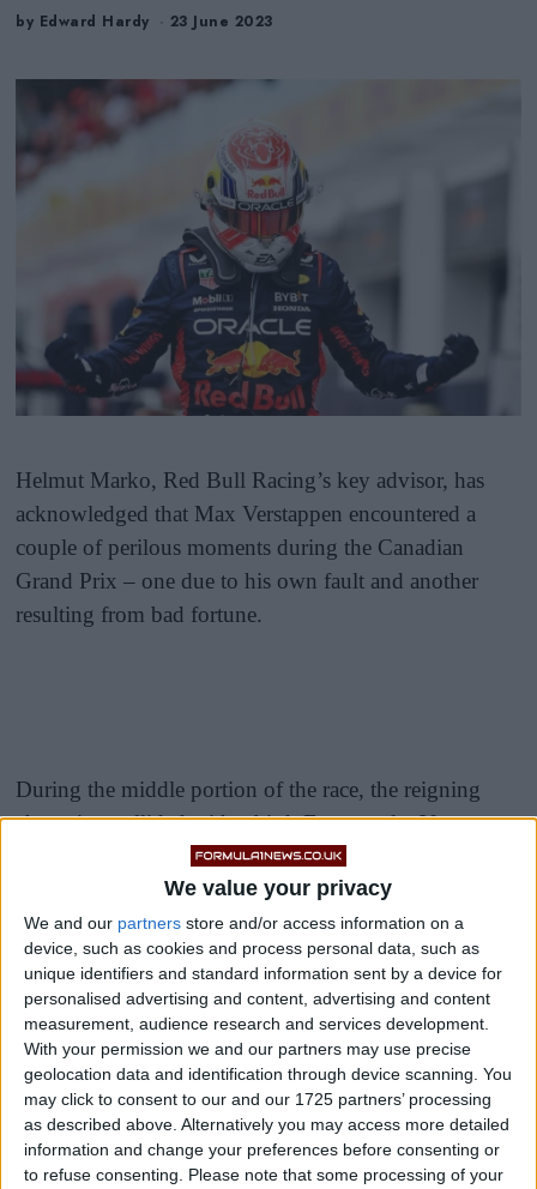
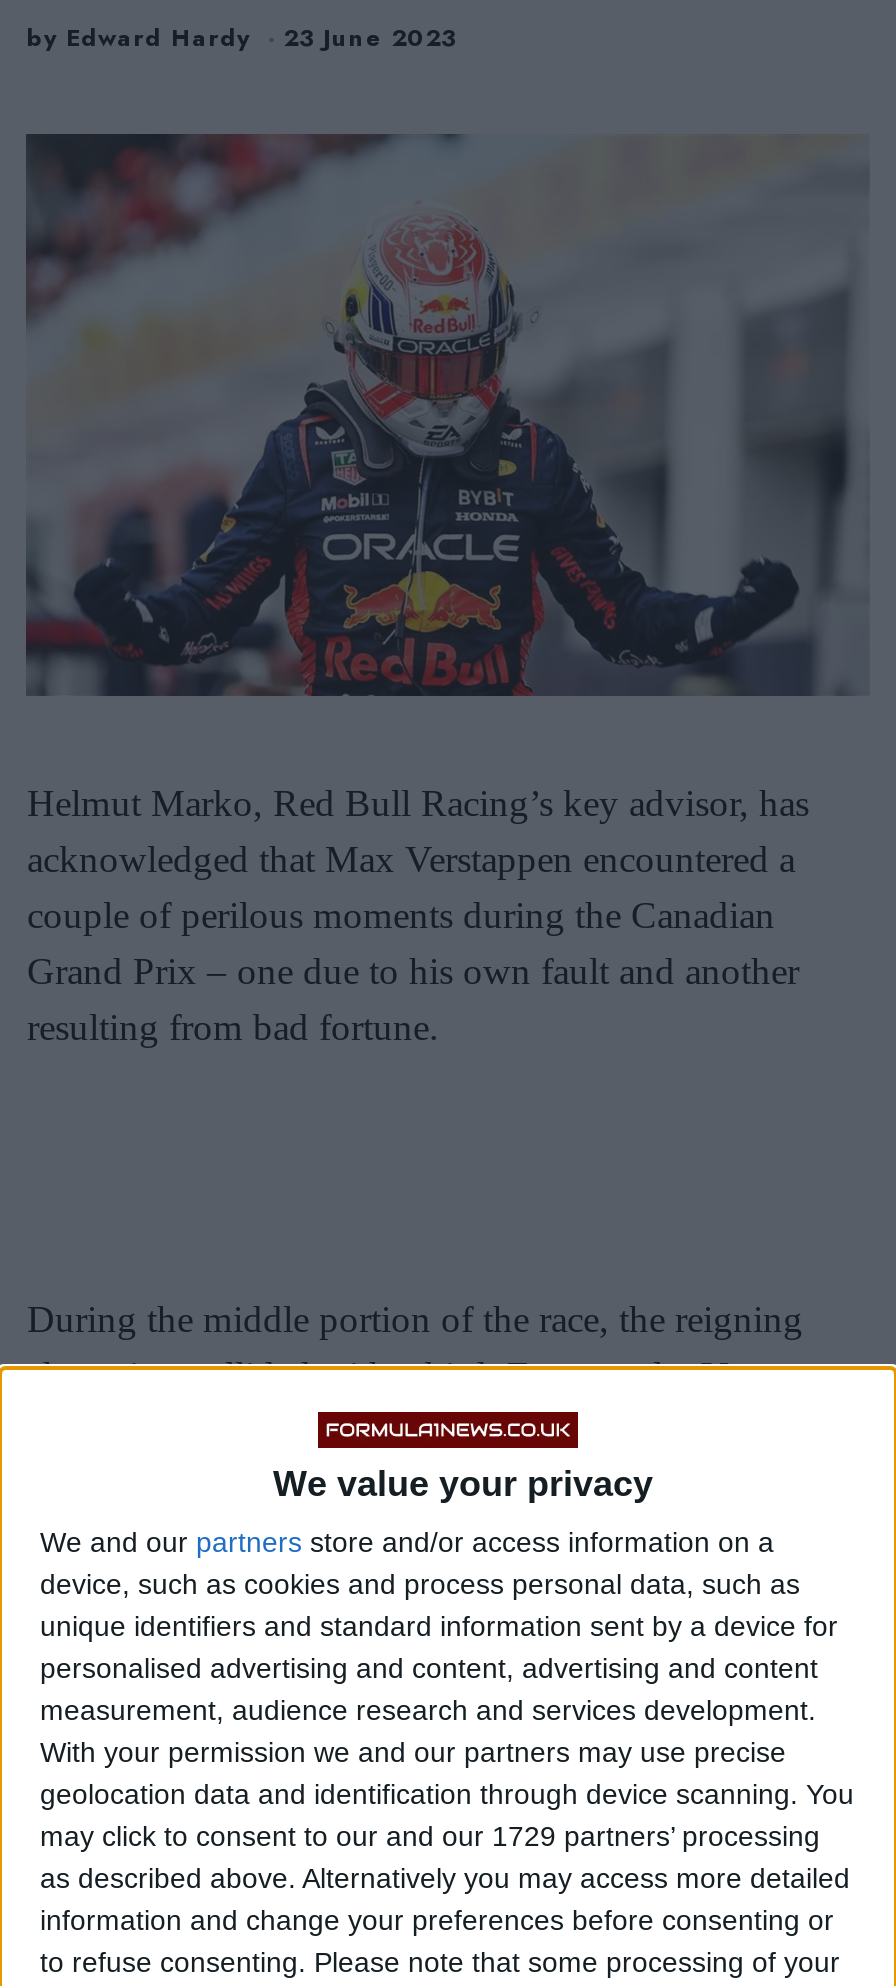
[24,1090,491,1109] may click to consent to our and our 1725 partners’ processing -> [40,1820,820,1852] may click to consent to our and our 1729 partners’ processing

